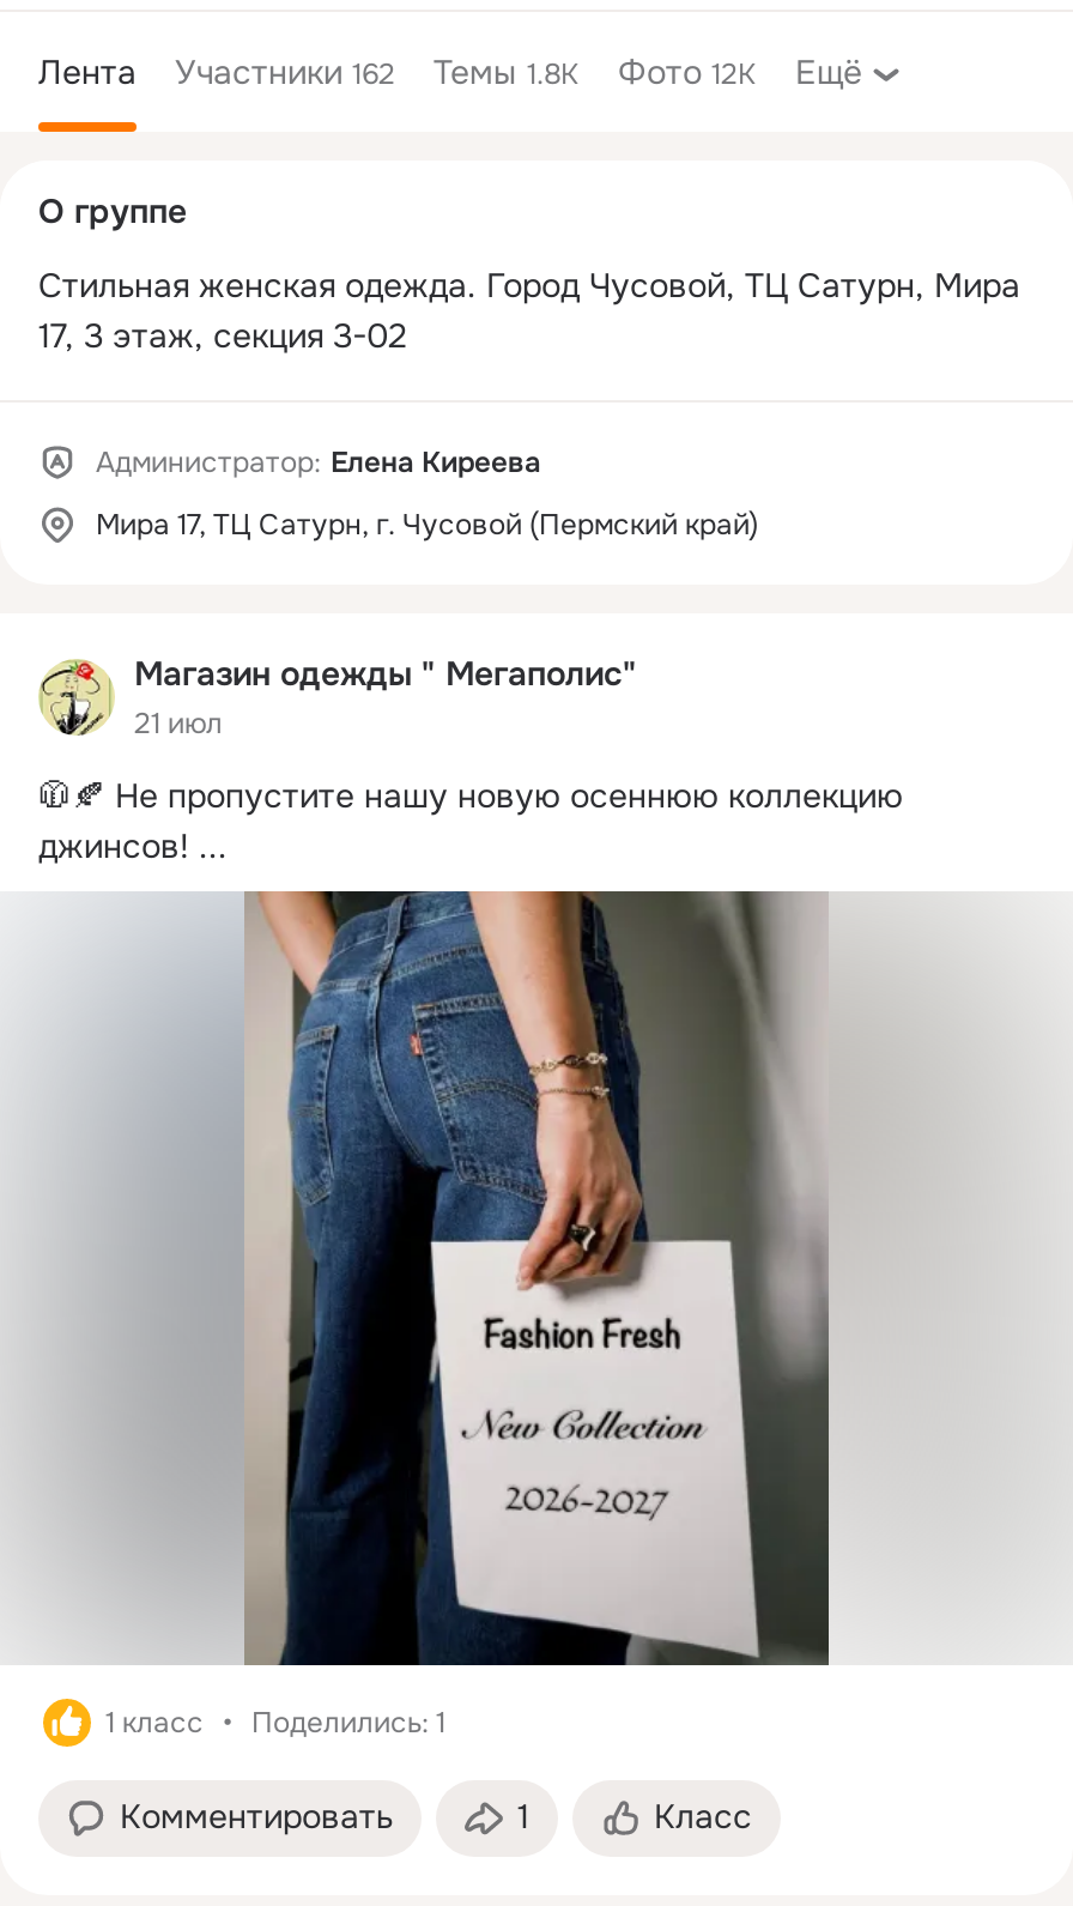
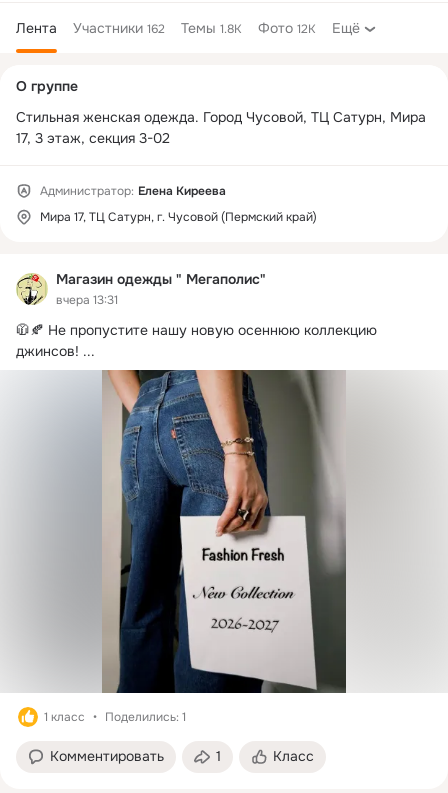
[134,703,223,742] 21 июл -> [56,291,118,307] вчера 13:31

